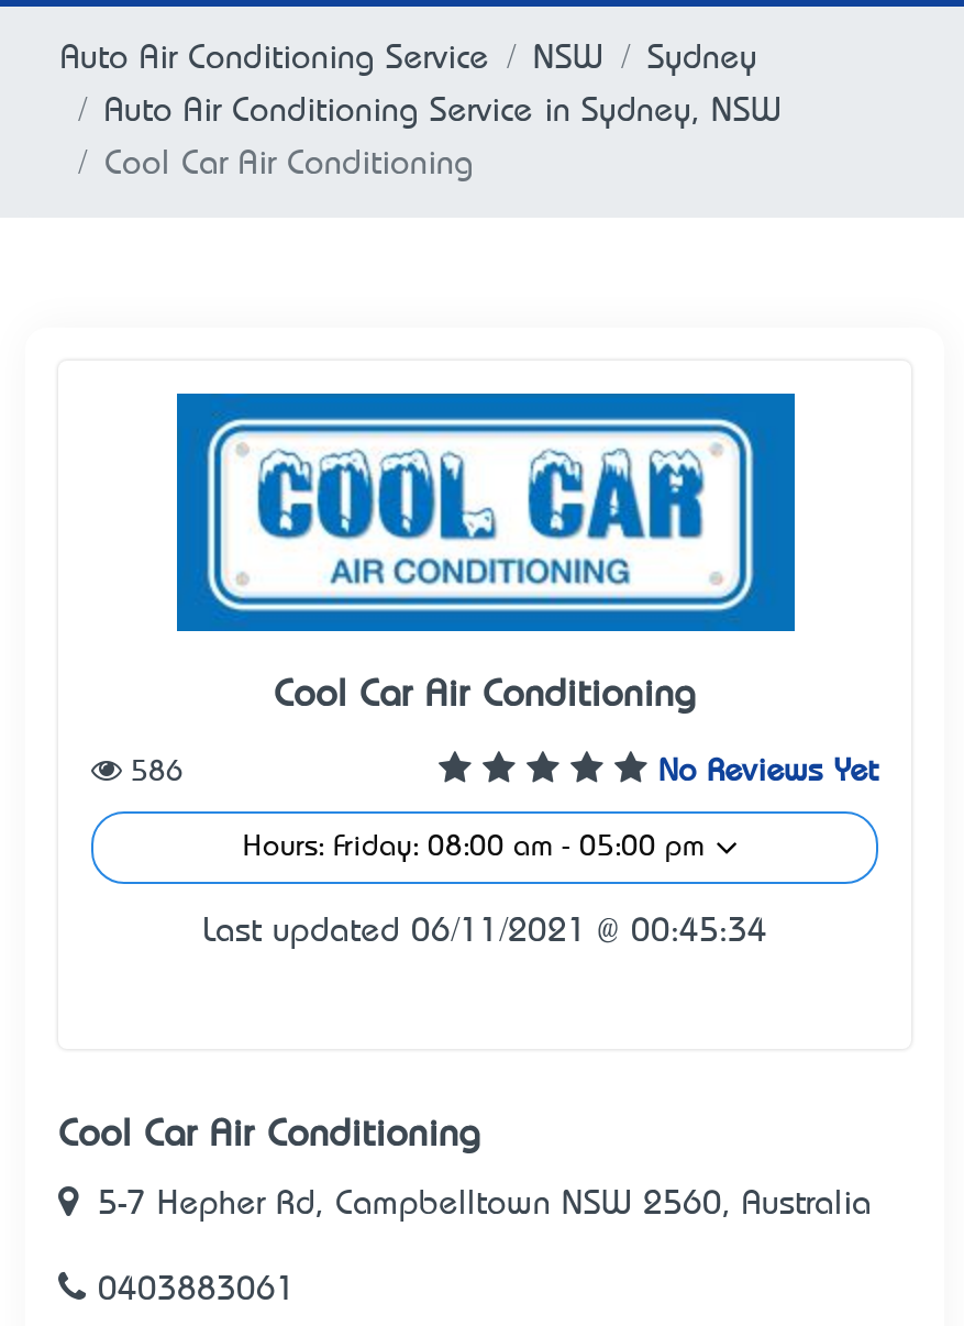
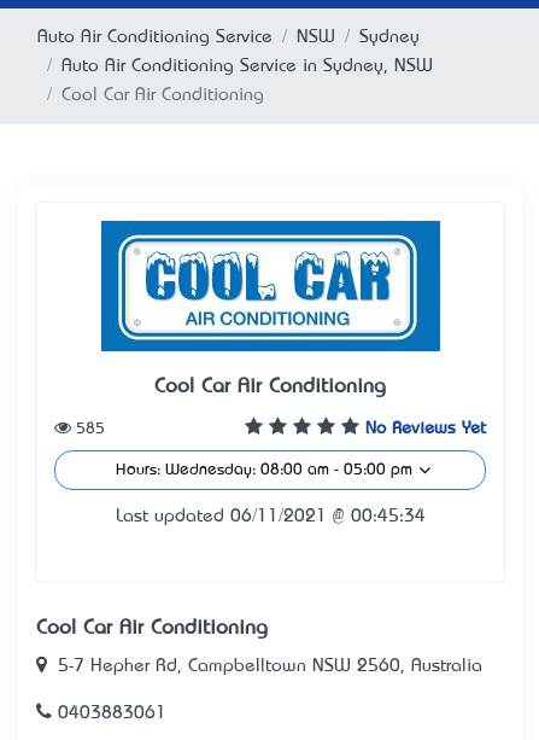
[122,758,184,786] 586 -> [71,421,105,436] 585
[243,832,705,861] Hours: Friday: 08:00 am - 05:00 pm -> [116,462,412,477] Hours: Wednesday: 08:00 am - 05:00 pm

